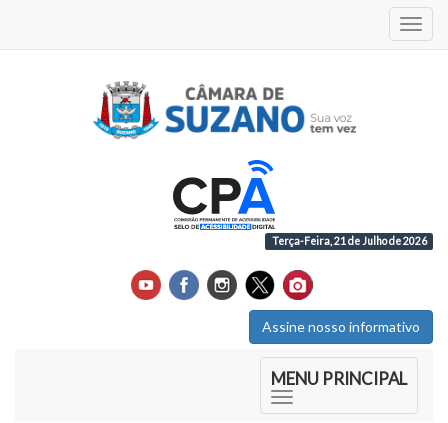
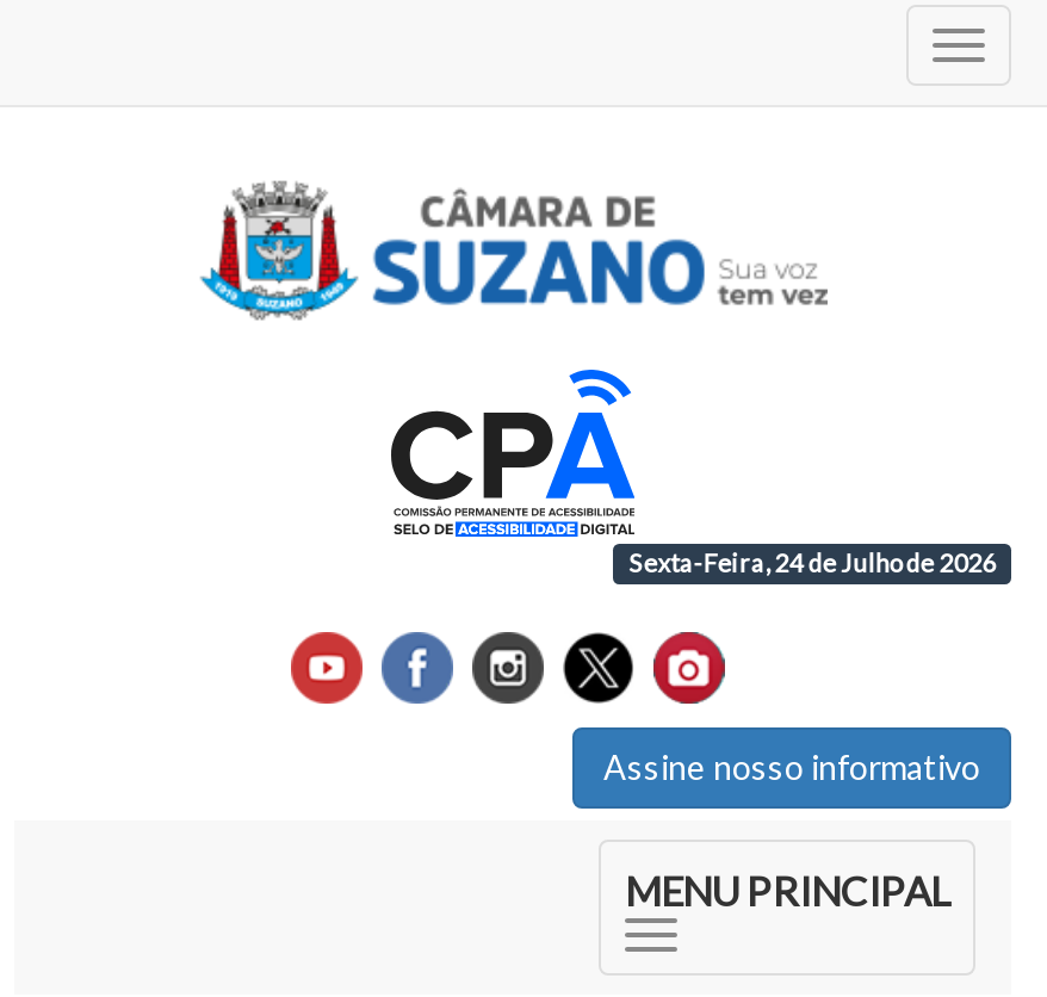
[272,235,427,247] Terça-Feira, 21 de Julho de 2026 -> [629,549,996,577] Sexta-Feira, 24 de Julho de 2026

